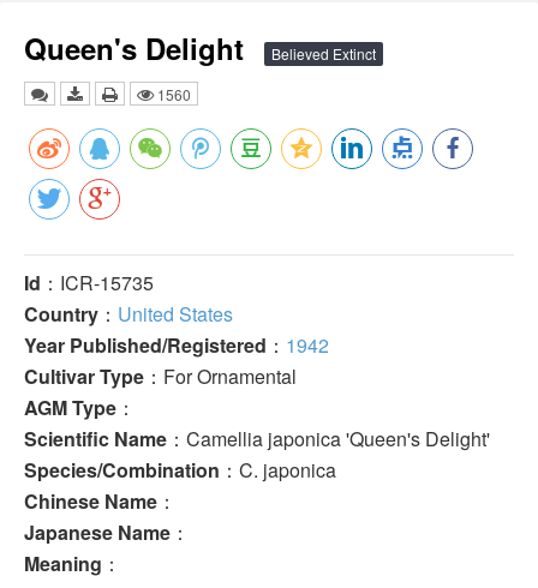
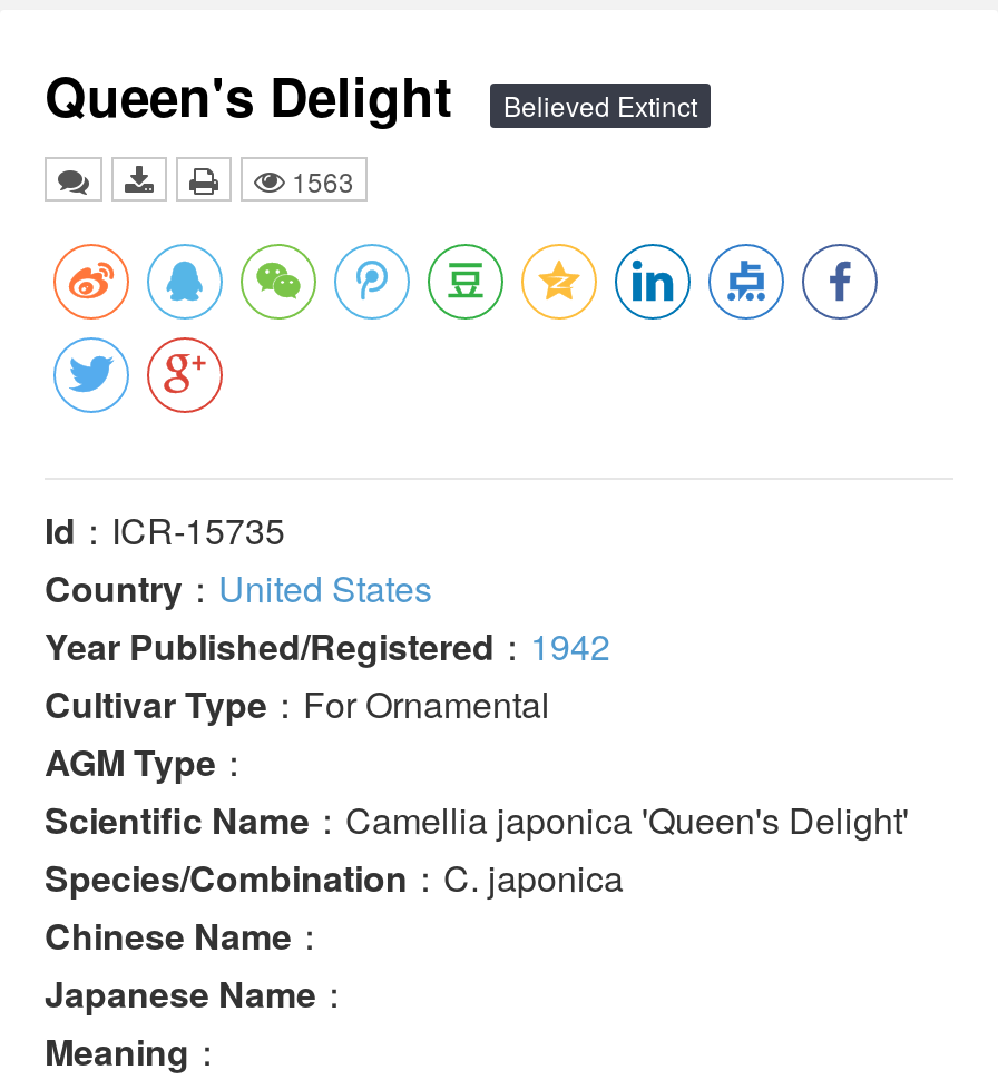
[154,84,191,104] 1560 -> [285,161,354,199] 1563

